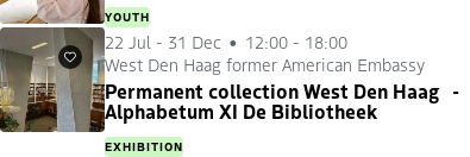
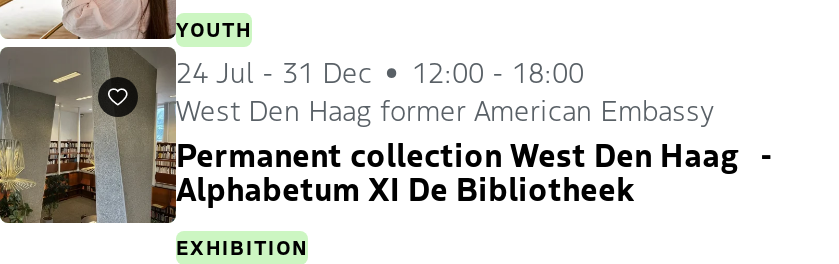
[105,30,347,54] 22 Jul - 31 Dec 12:00 - 18:00 -> [176,51,584,91] 24 Jul - 31 Dec 12:00 - 18:00

